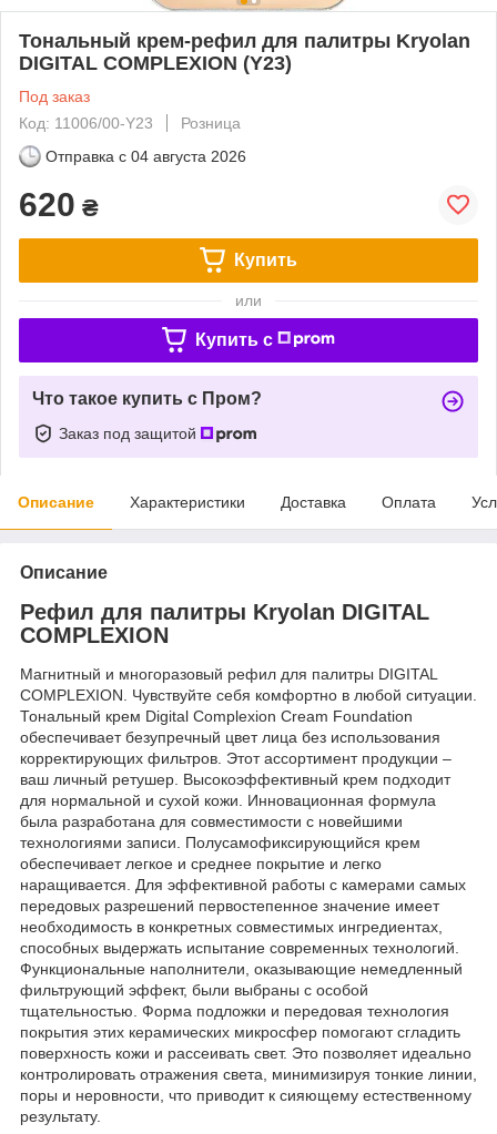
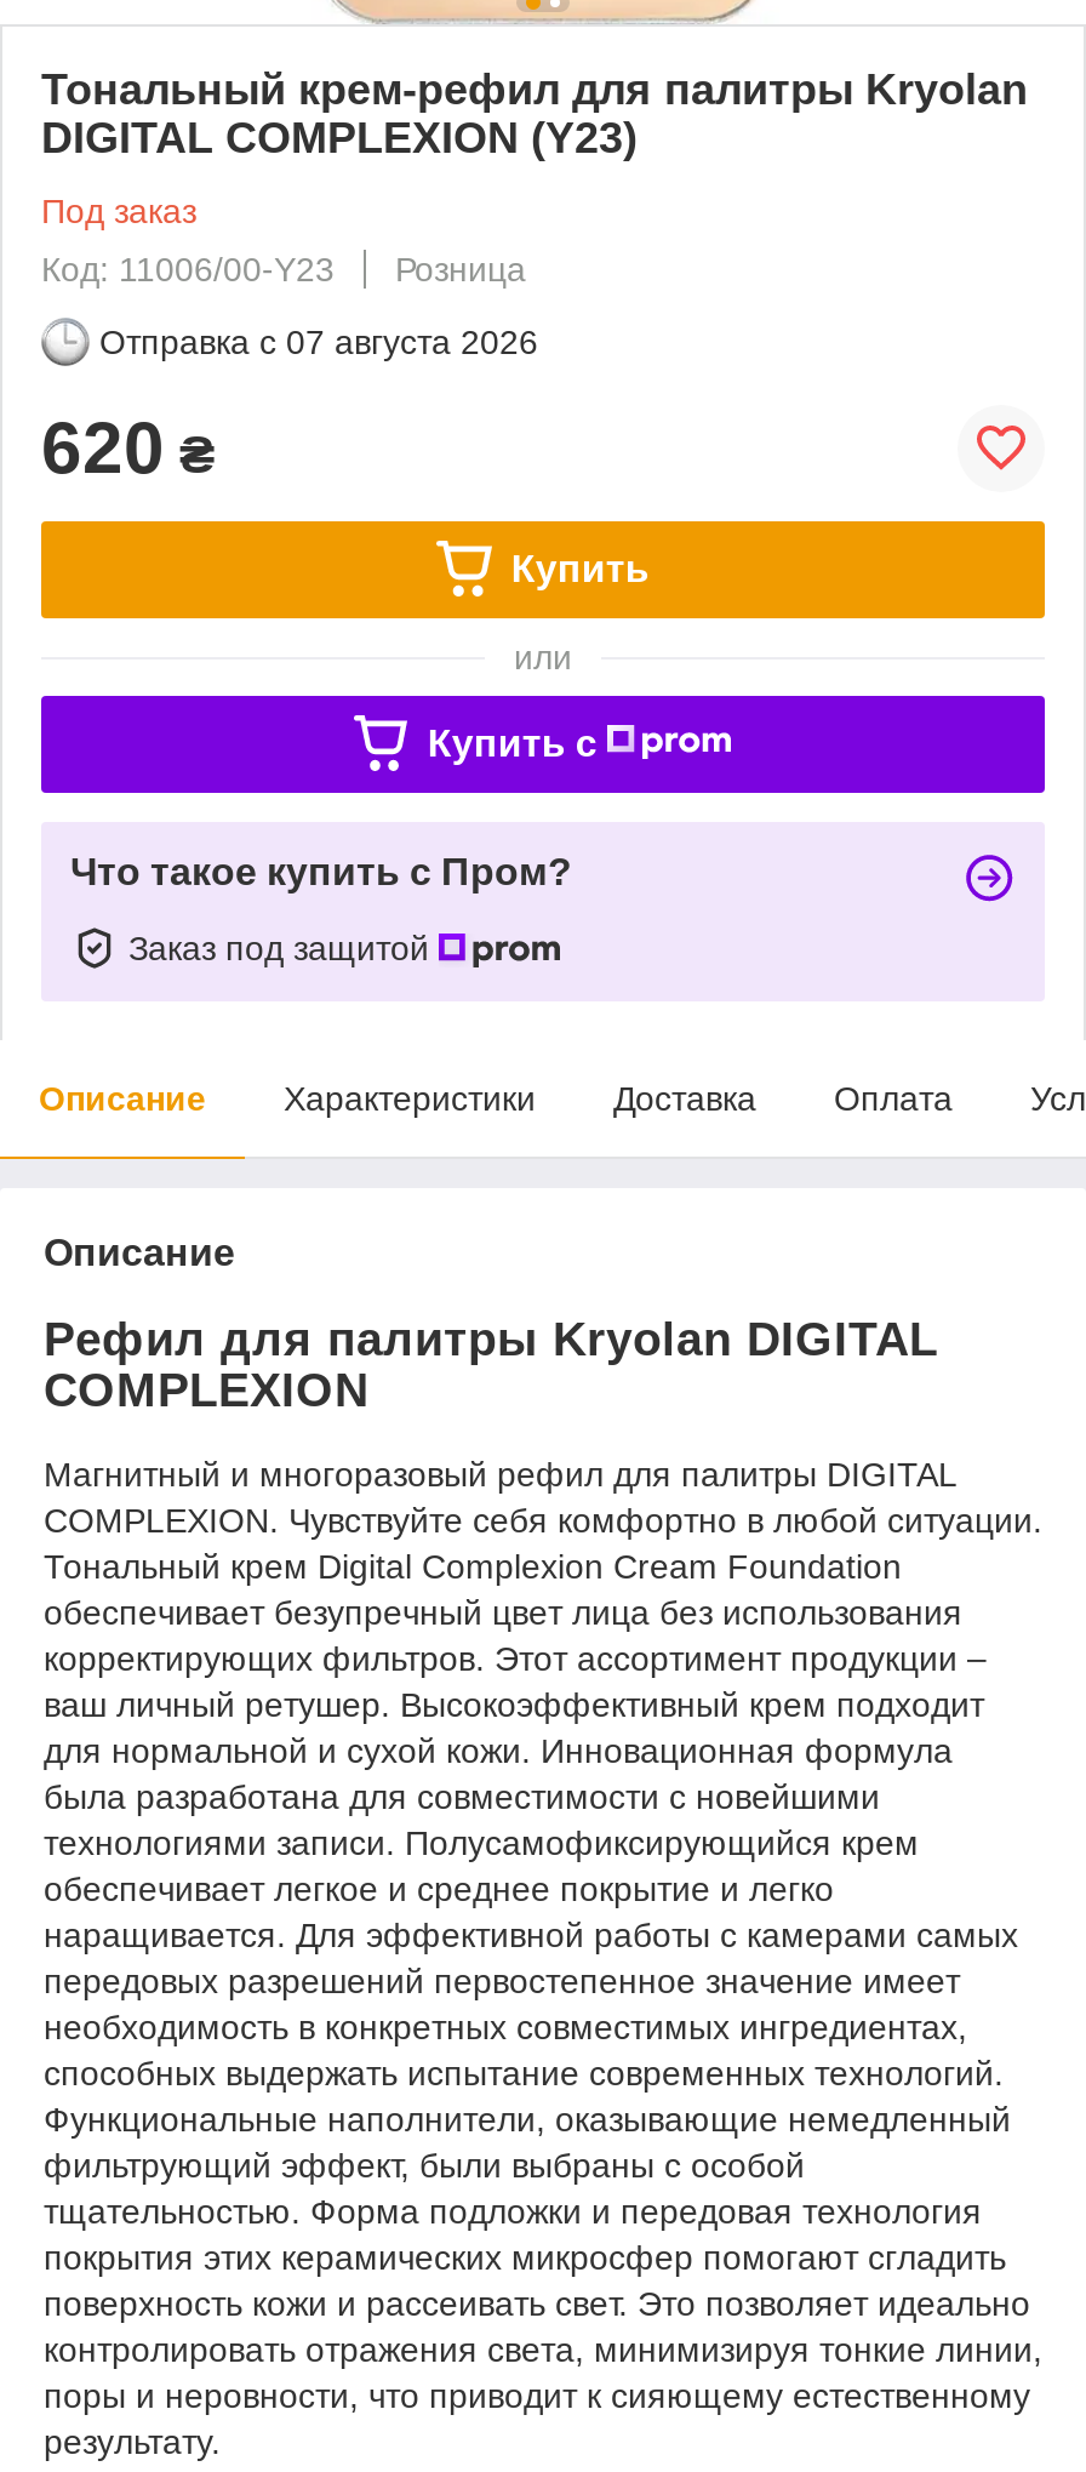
[45,147,246,165] Отправка с 04 августа 2026 -> [99,322,538,361] Отправка с 07 августа 2026

